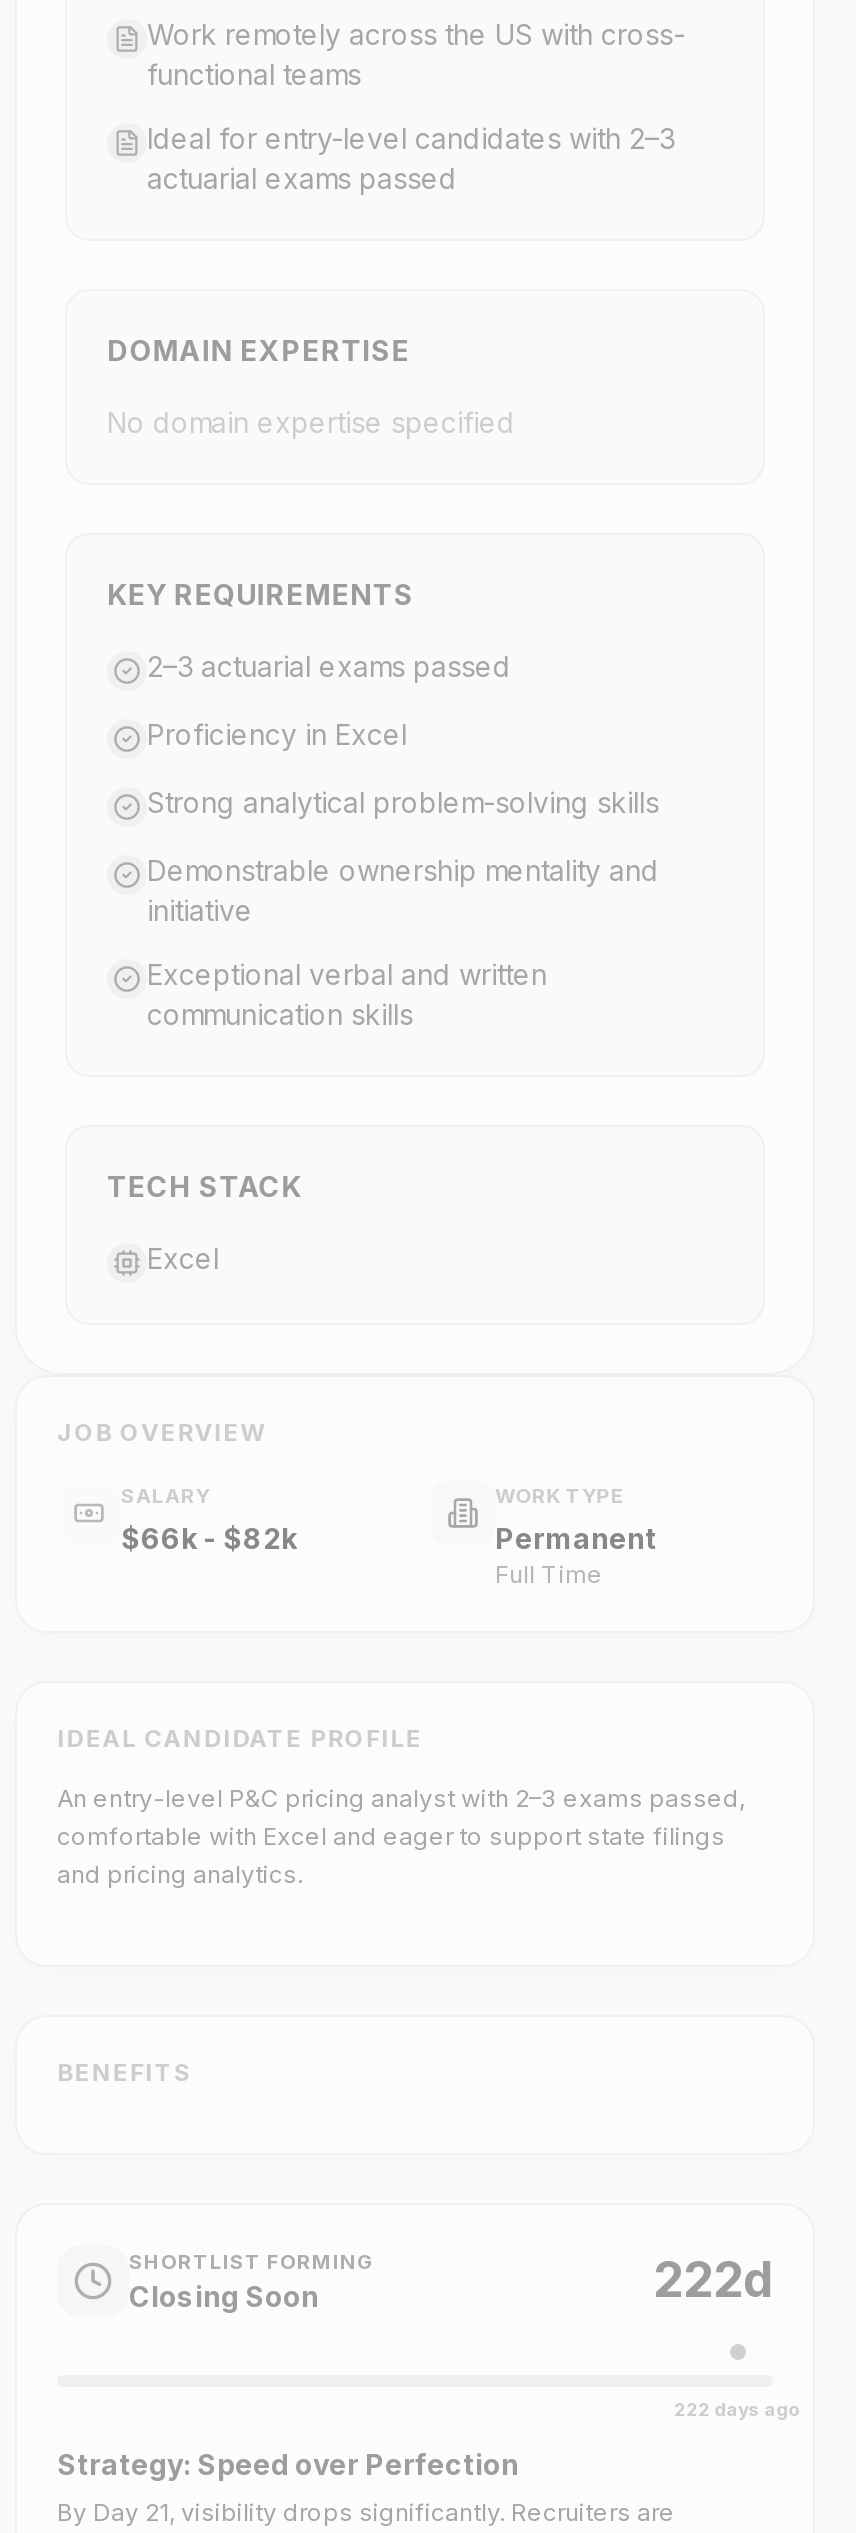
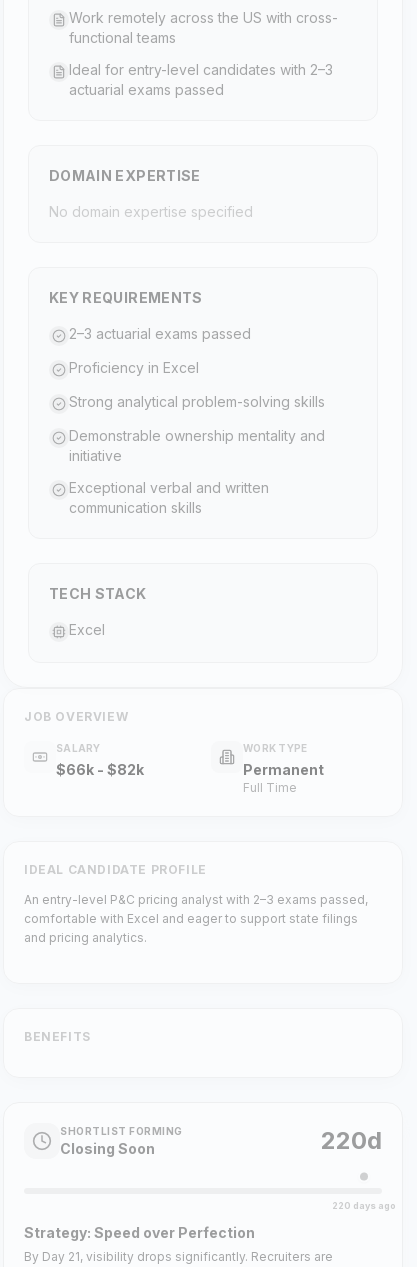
[653,2251,773,2309] 222d -> [321,1126,382,1155] 220d
[674,2398,800,2420] 222 days ago -> [332,1199,396,1210] 220 days ago

